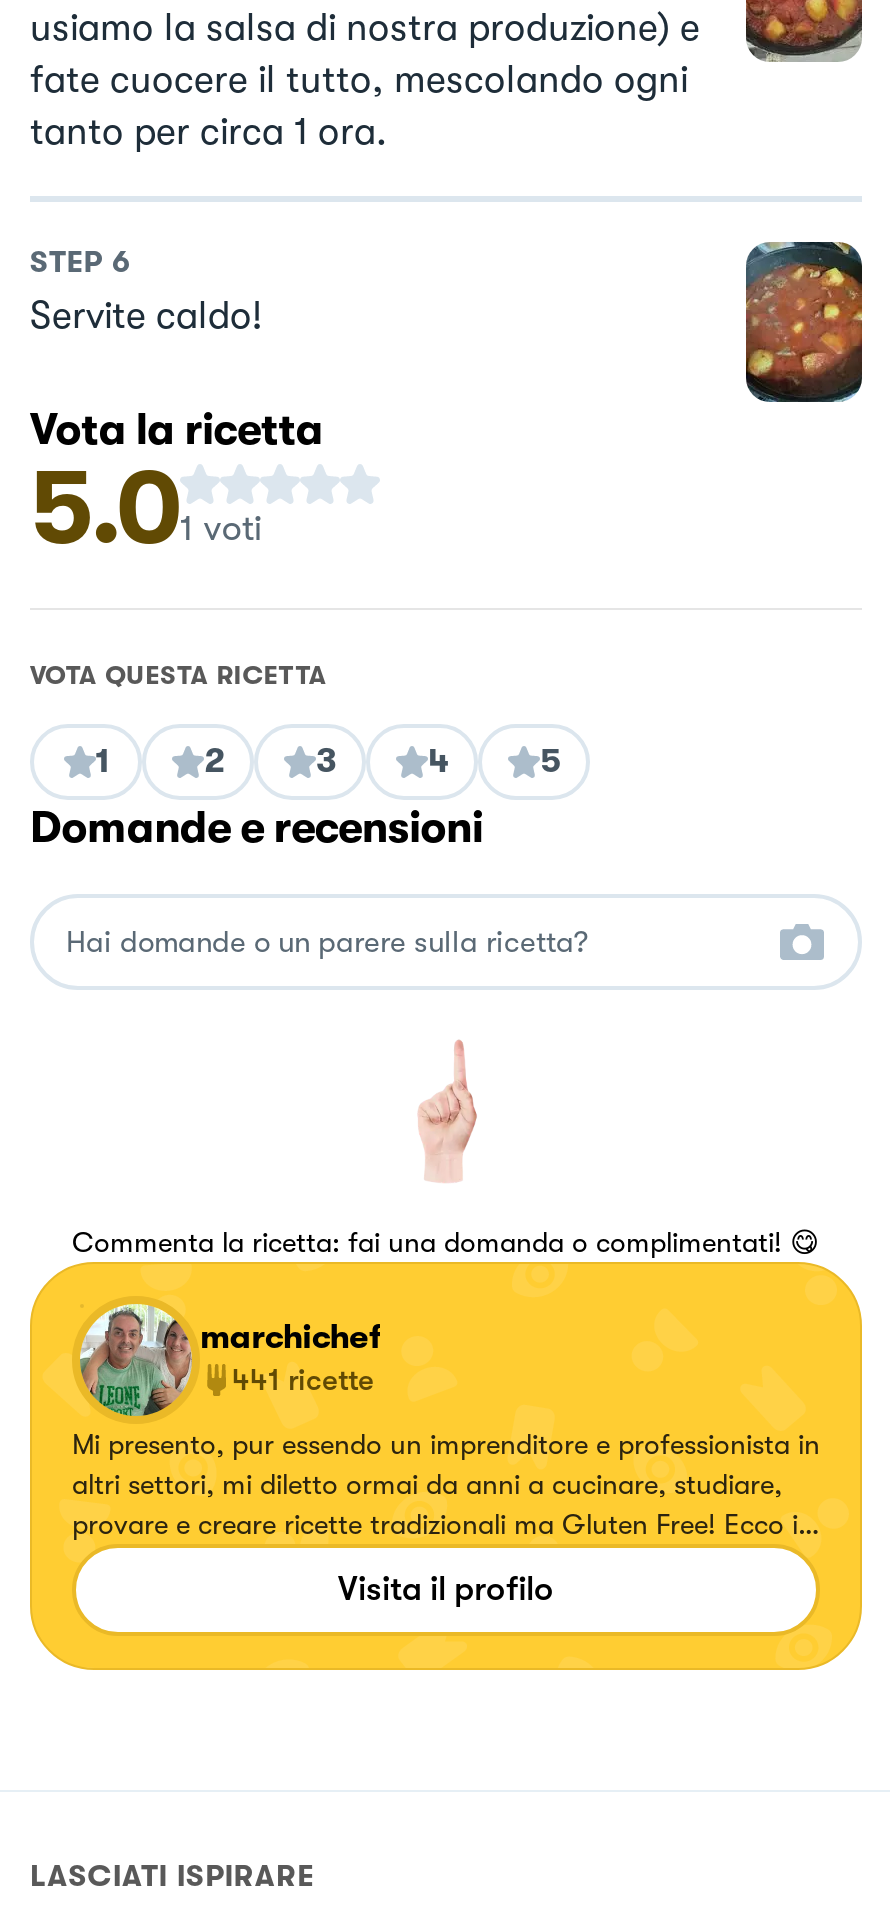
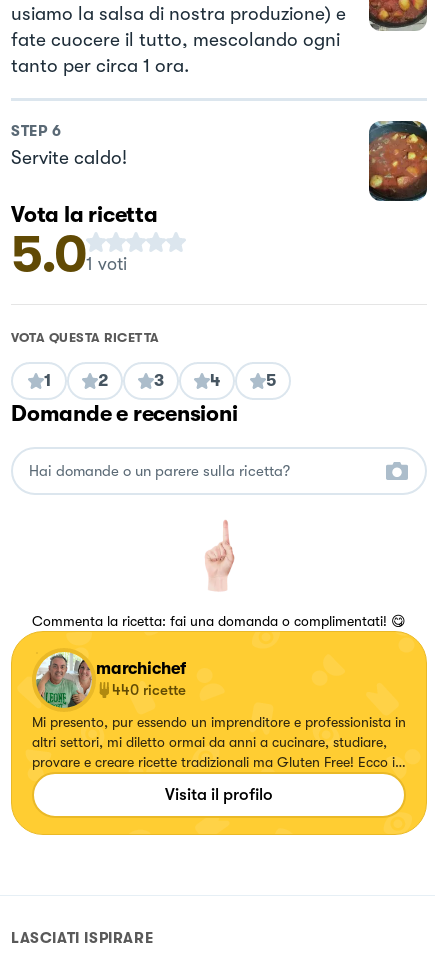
[232,1362,374,1398] 441 ricette -> [112,681,186,699] 440 ricette

